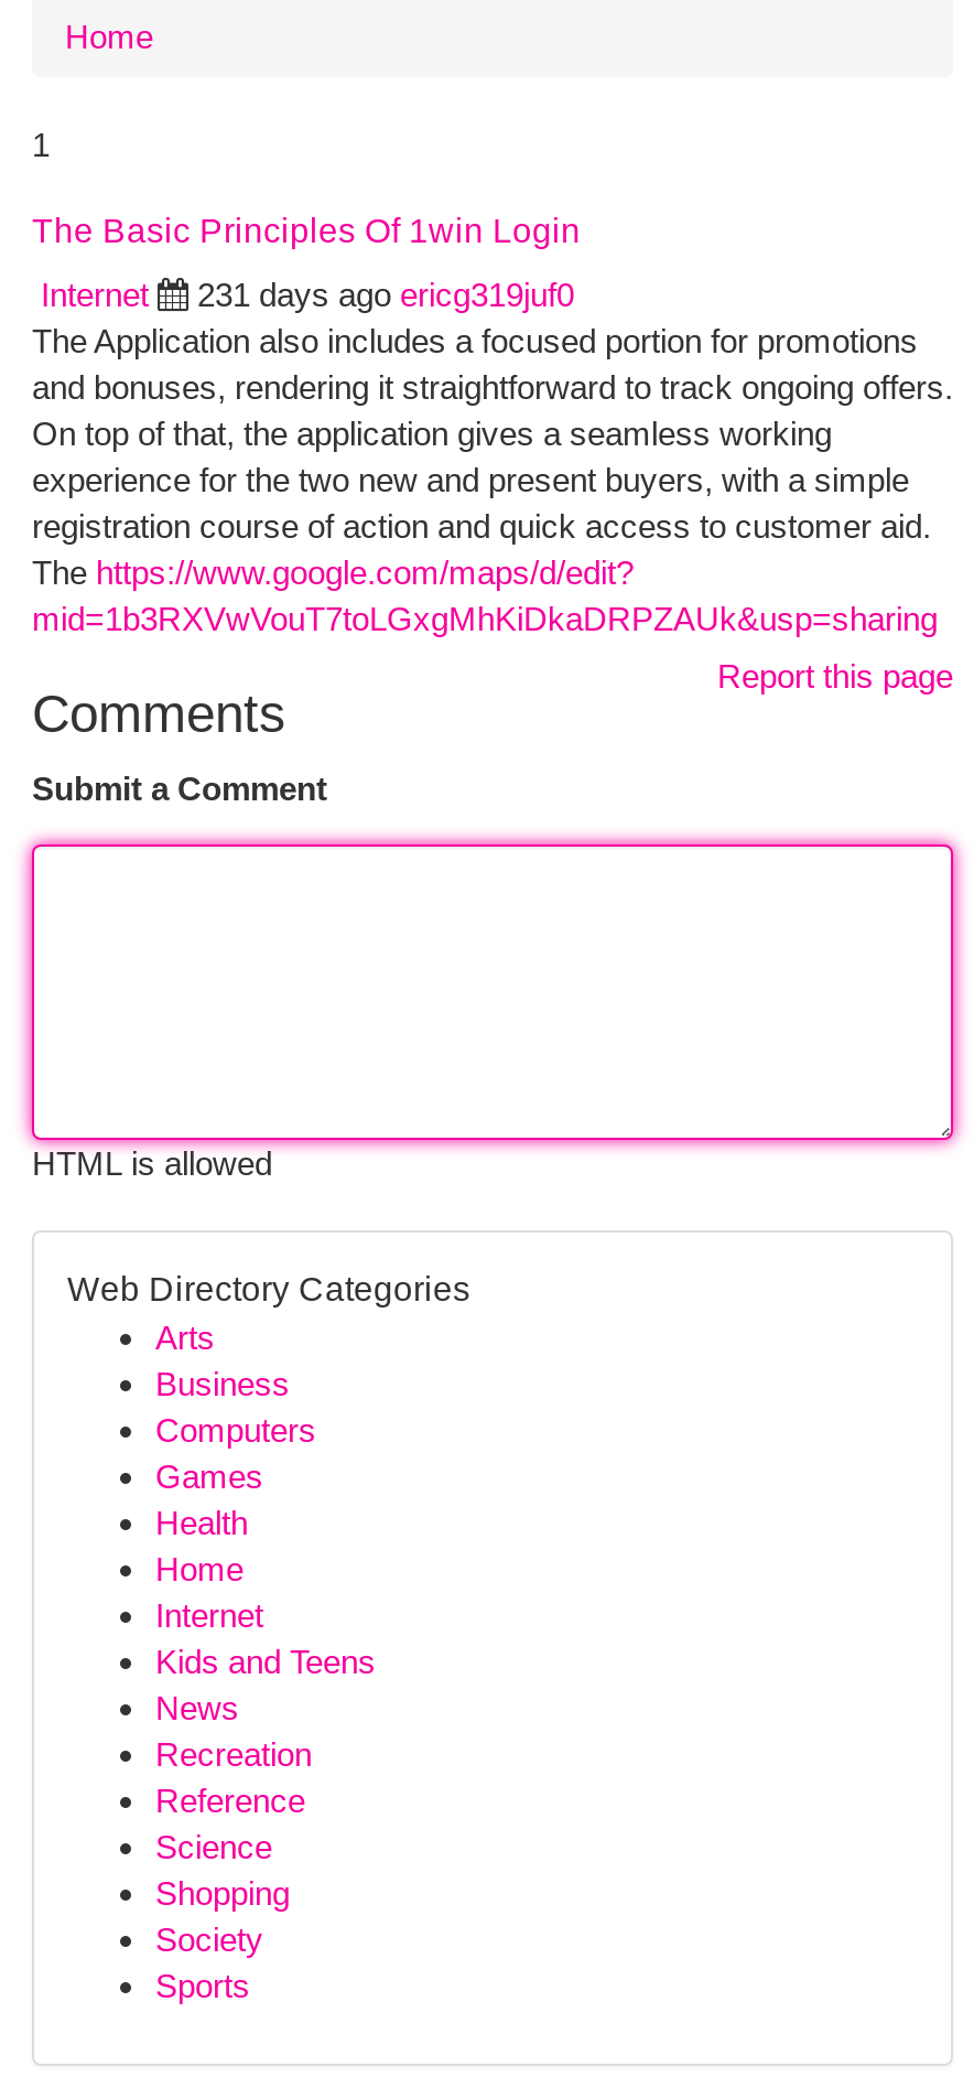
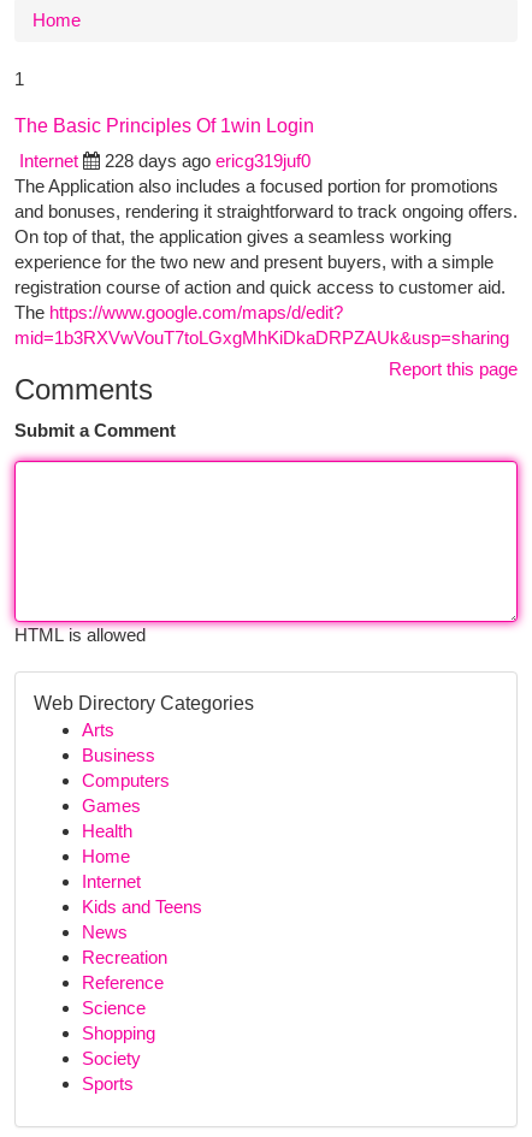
[197,276,574,313] 231 days ago ericg319juf0 -> [105,150,311,171] 228 days ago ericg319juf0

